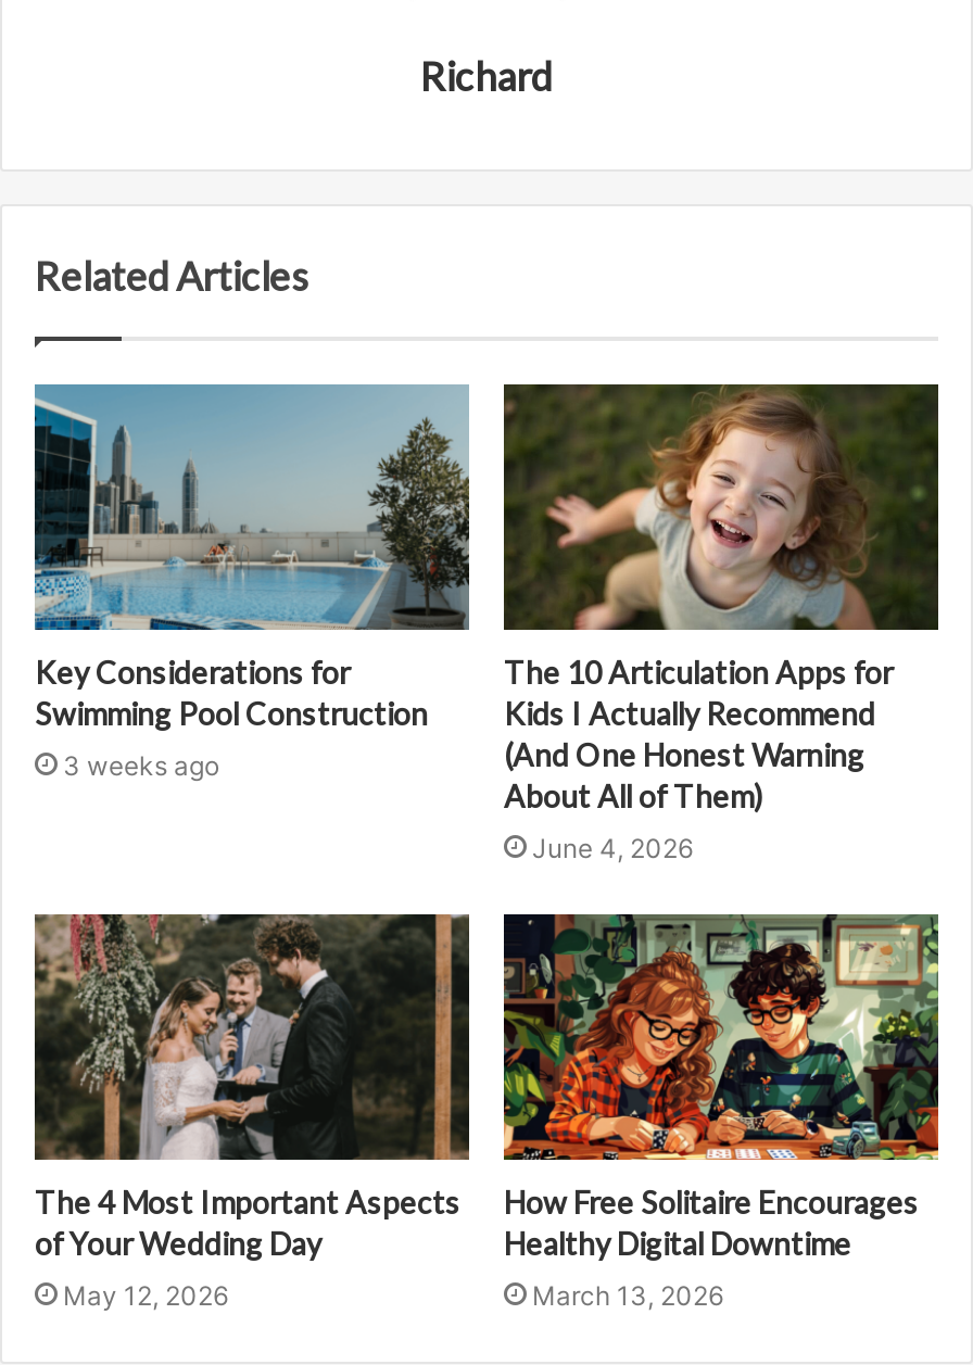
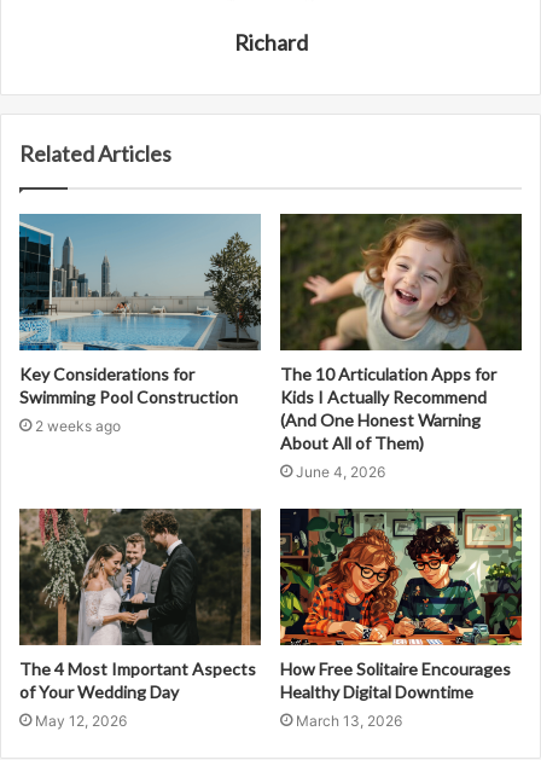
[63,750,219,782] 3 weeks ago -> [35,417,121,435] 2 weeks ago

